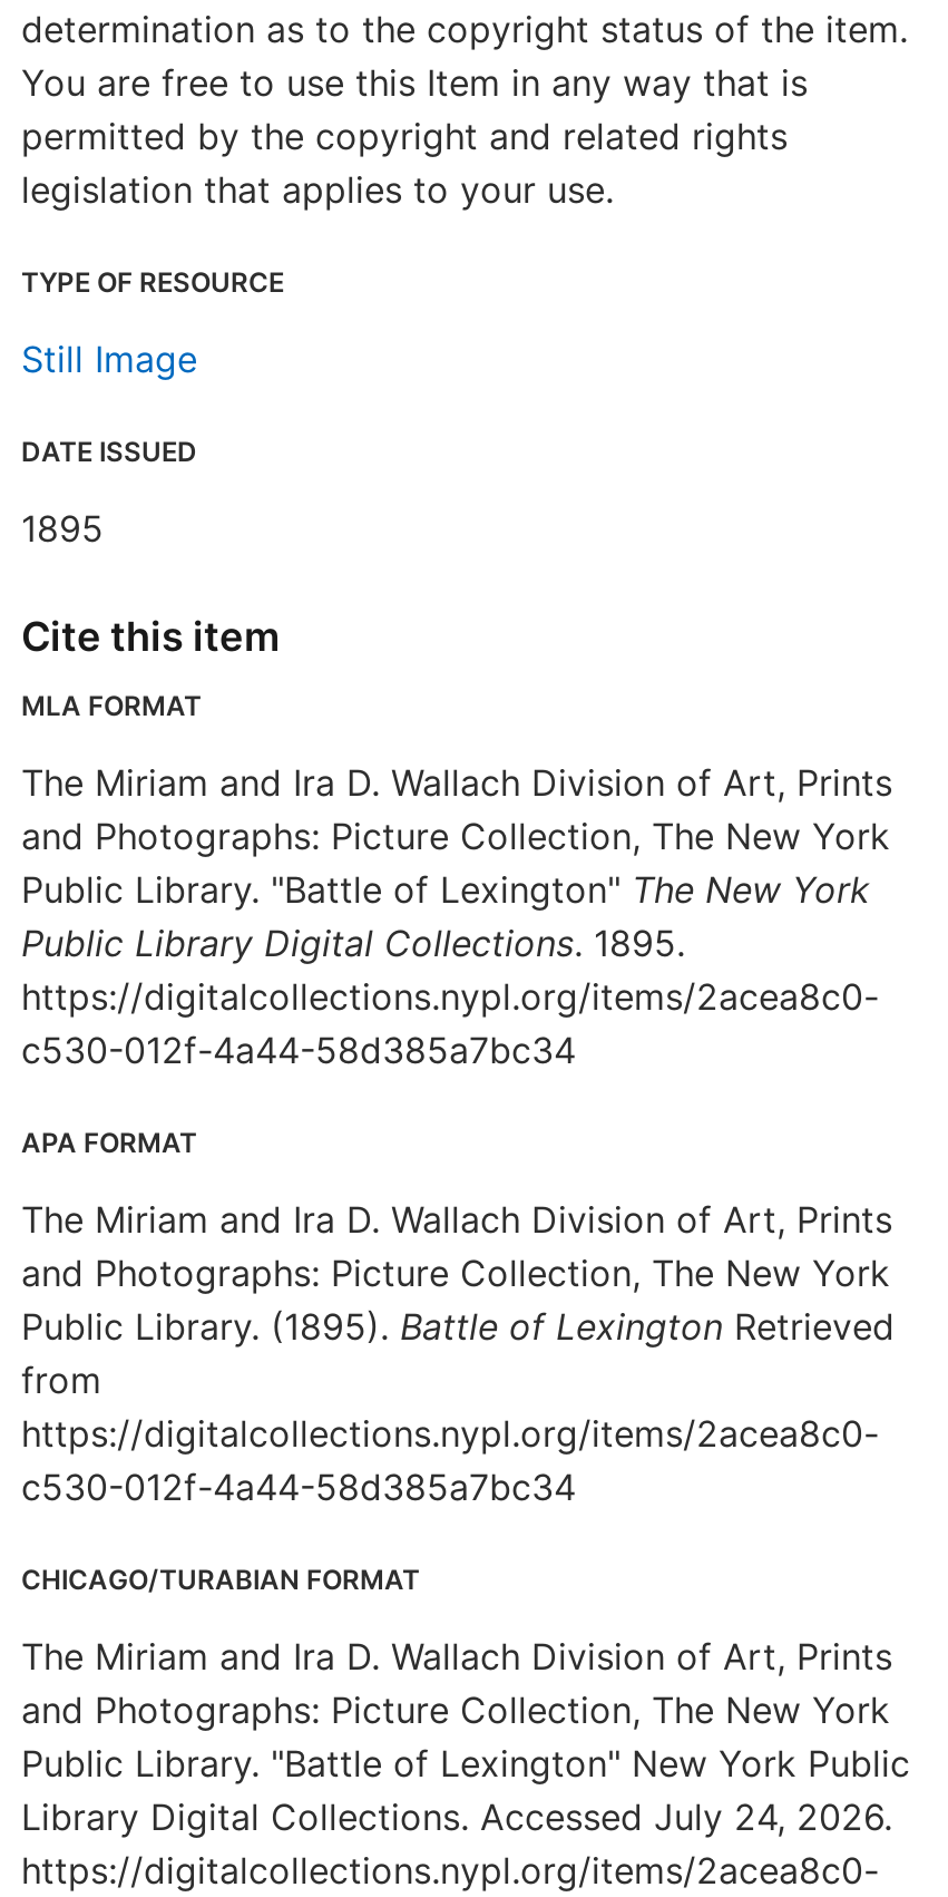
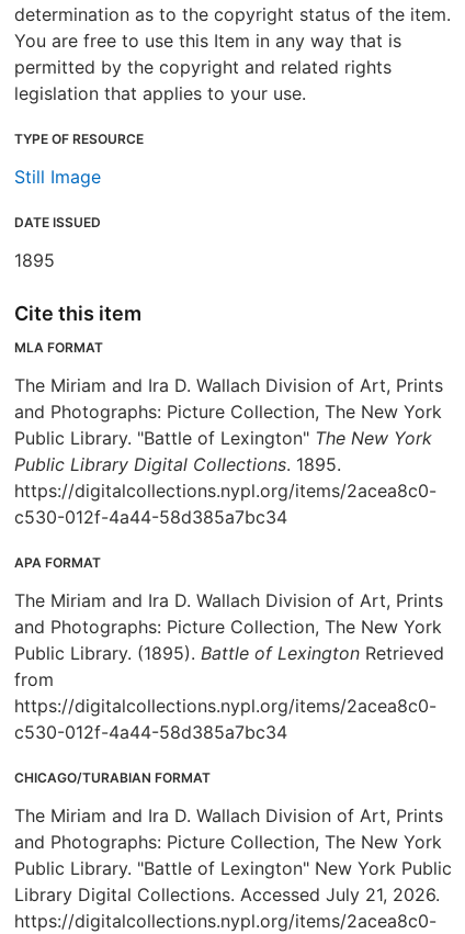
[21,1794,892,1839] Library Digital Collections. Accessed July 24, 2026. -> [14,884,440,905] Library Digital Collections. Accessed July 21, 2026.

